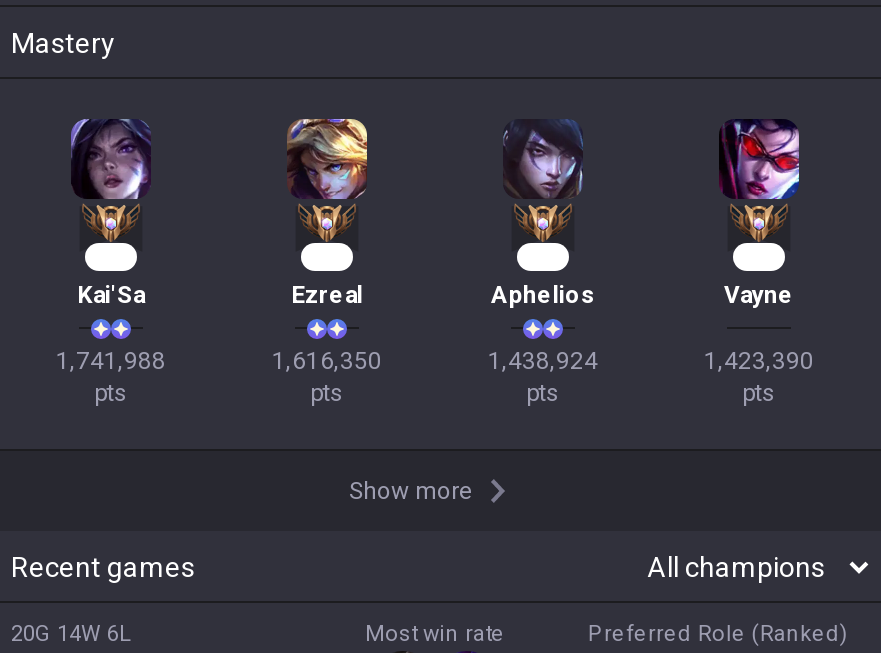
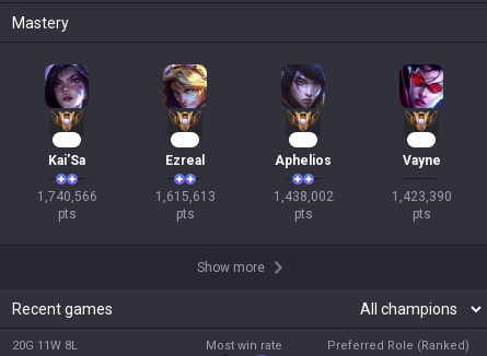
[56,347,166,375] 1,741,988 -> [37,189,97,204] 1,740,566
[272,347,382,375] 1,616,350 -> [155,189,215,204] 1,615,613
[488,347,598,375] 1,438,924 -> [273,189,333,204] 1,438,002
[11,621,131,647] 20G 14W 6L -> [12,339,78,353] 20G 11W 8L

